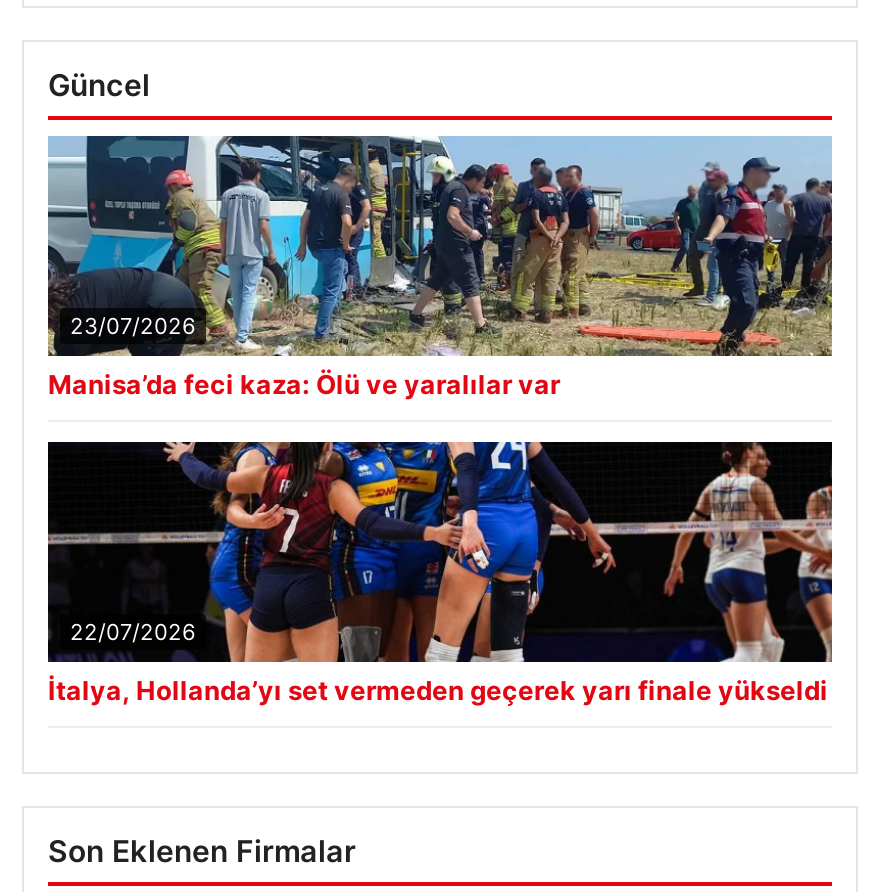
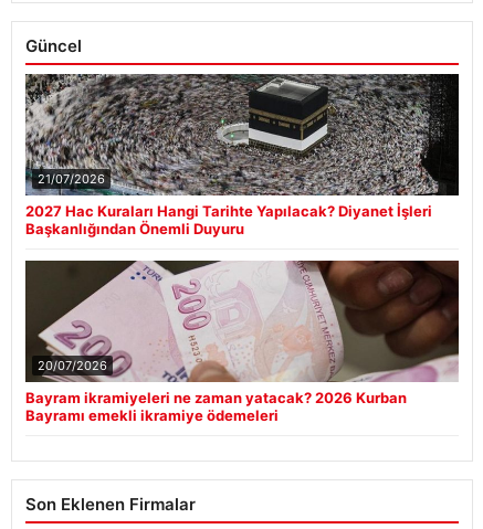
[48,136,834,358] [image] | 23/07/2026 -> [24,73,460,195] [image] | 21/07/2026
[48,369,560,401] Manisa’da feci kaza: Ölü ve yaralılar var -> [25,203,432,238] 2027 Hac Kuraları Hangi Tarihte Yapılacak? Diyanet İşleri | Başkanlığından Önemli Duyuru
[48,440,834,660] [image] | 22/07/2026 -> [25,260,460,374] [image] | 20/07/2026
[48,675,828,707] İtalya, Hollanda’yı set vermeden geçerek yarı finale yükseldi -> [25,389,407,425] Bayram ikramiyeleri ne zaman yatacak? 2026 Kurban | Bayramı emekli ikramiye ödemeleri

